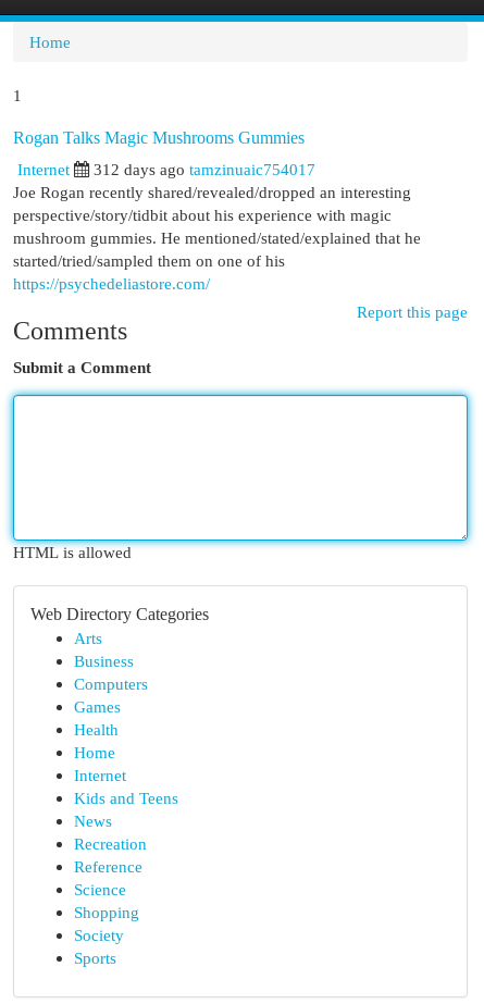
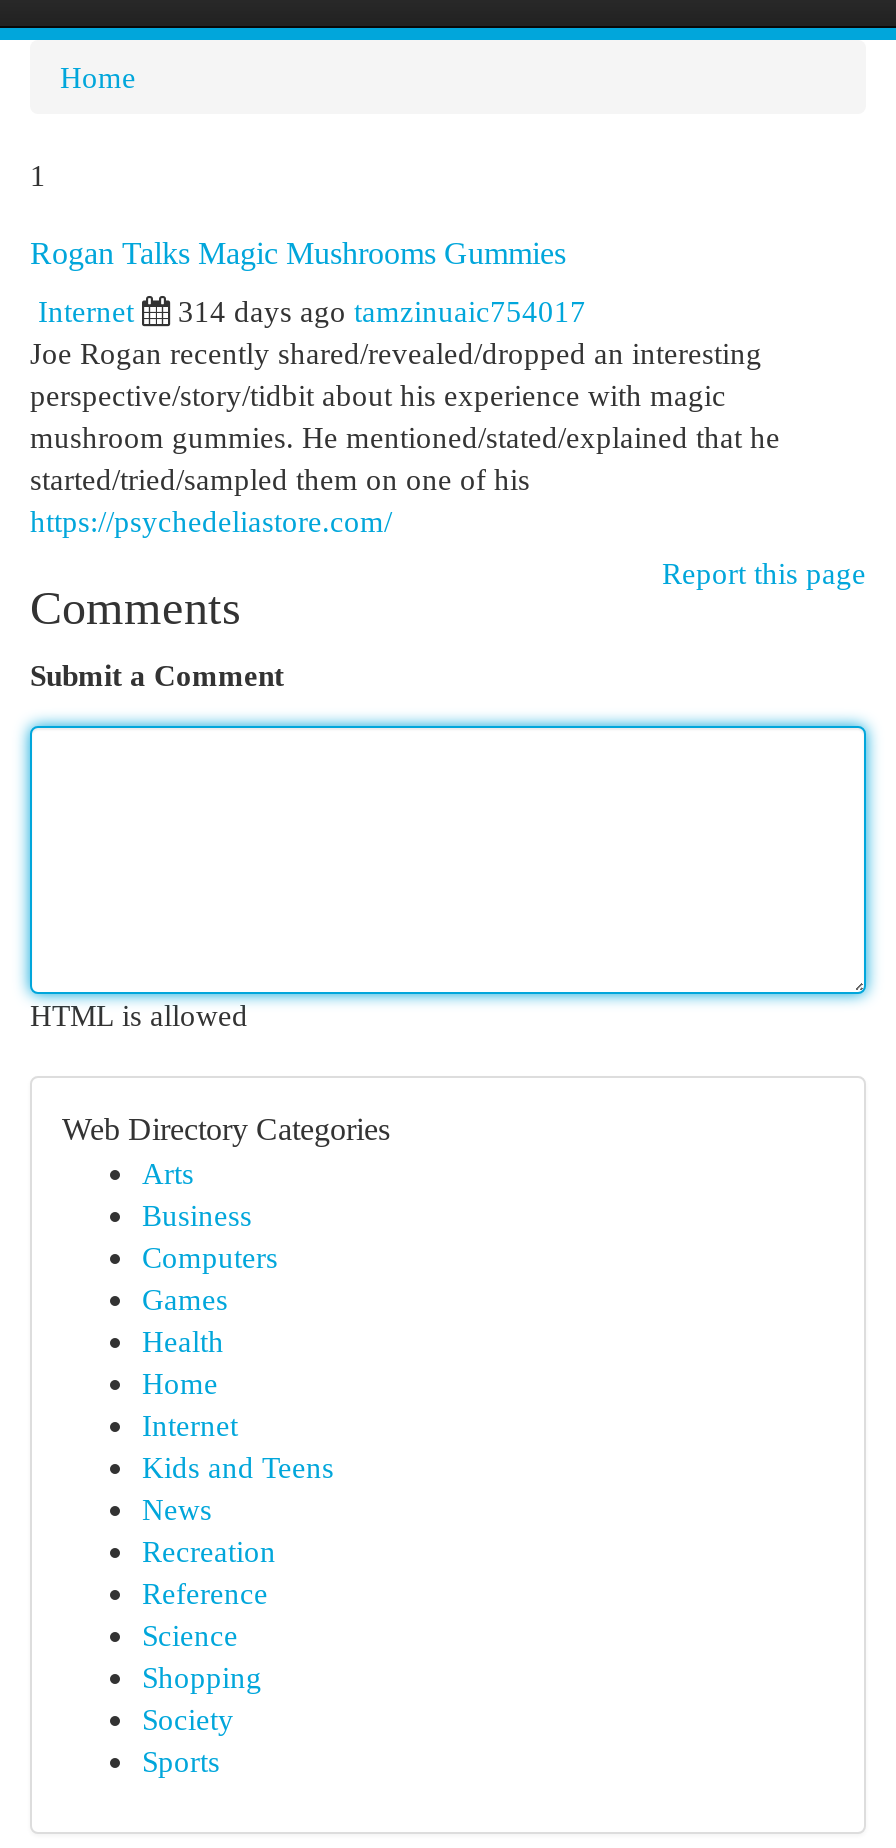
[94,160,315,178] 312 days ago tamzinuaic754017 -> [178,294,586,328] 314 days ago tamzinuaic754017

